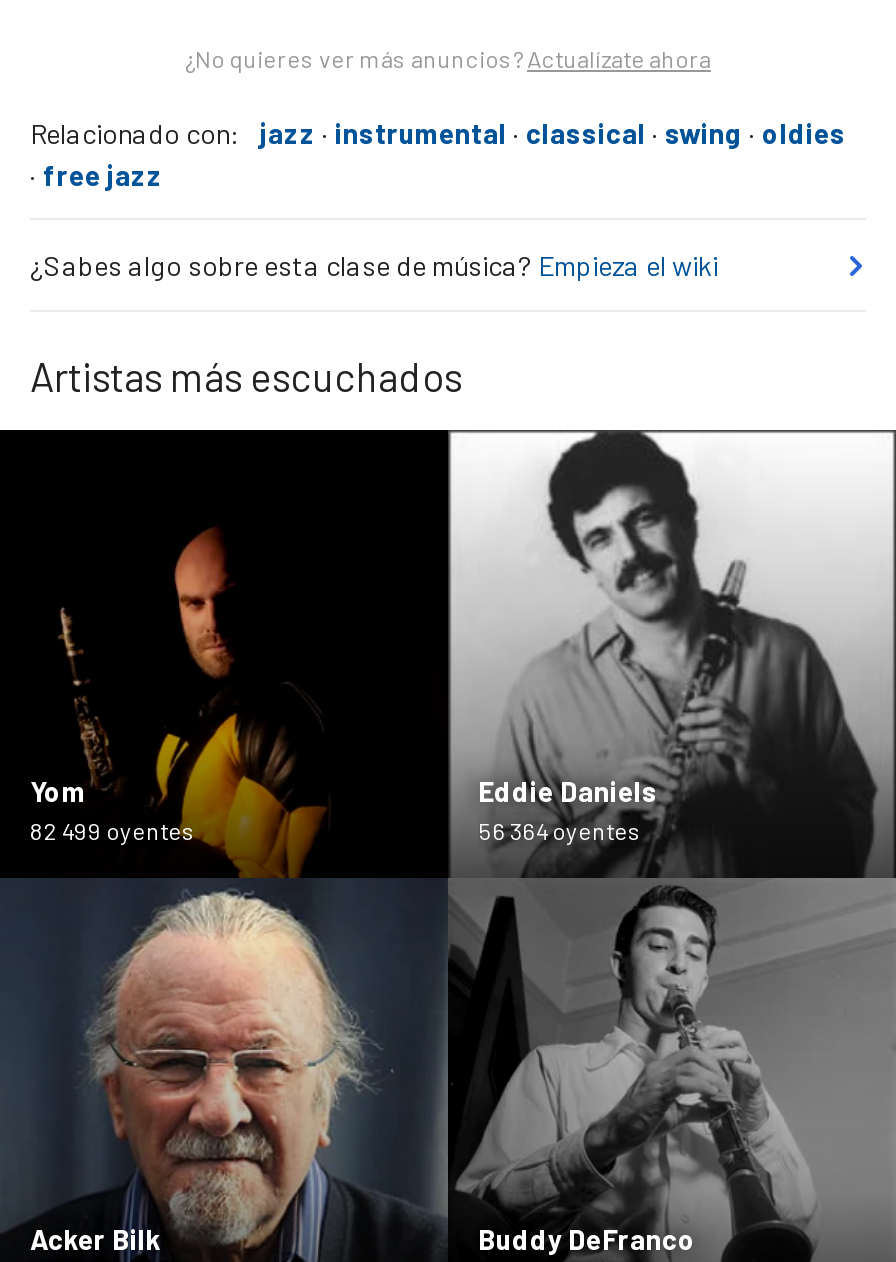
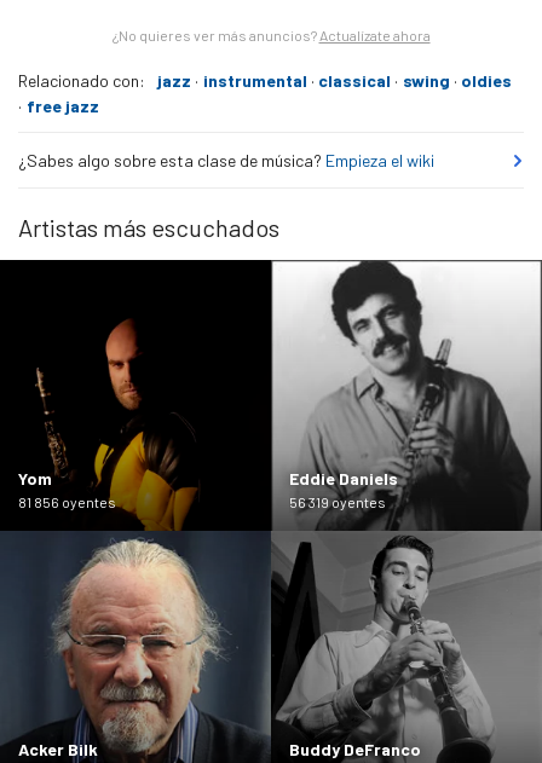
[30,816,196,844] 82 499 oyentes -> [18,493,116,510] 81 856 oyentes
[478,816,642,844] 56 364 oyentes -> [289,493,386,510] 56 319 oyentes

